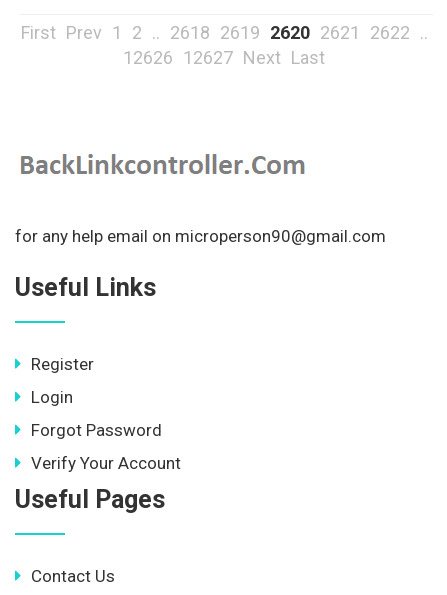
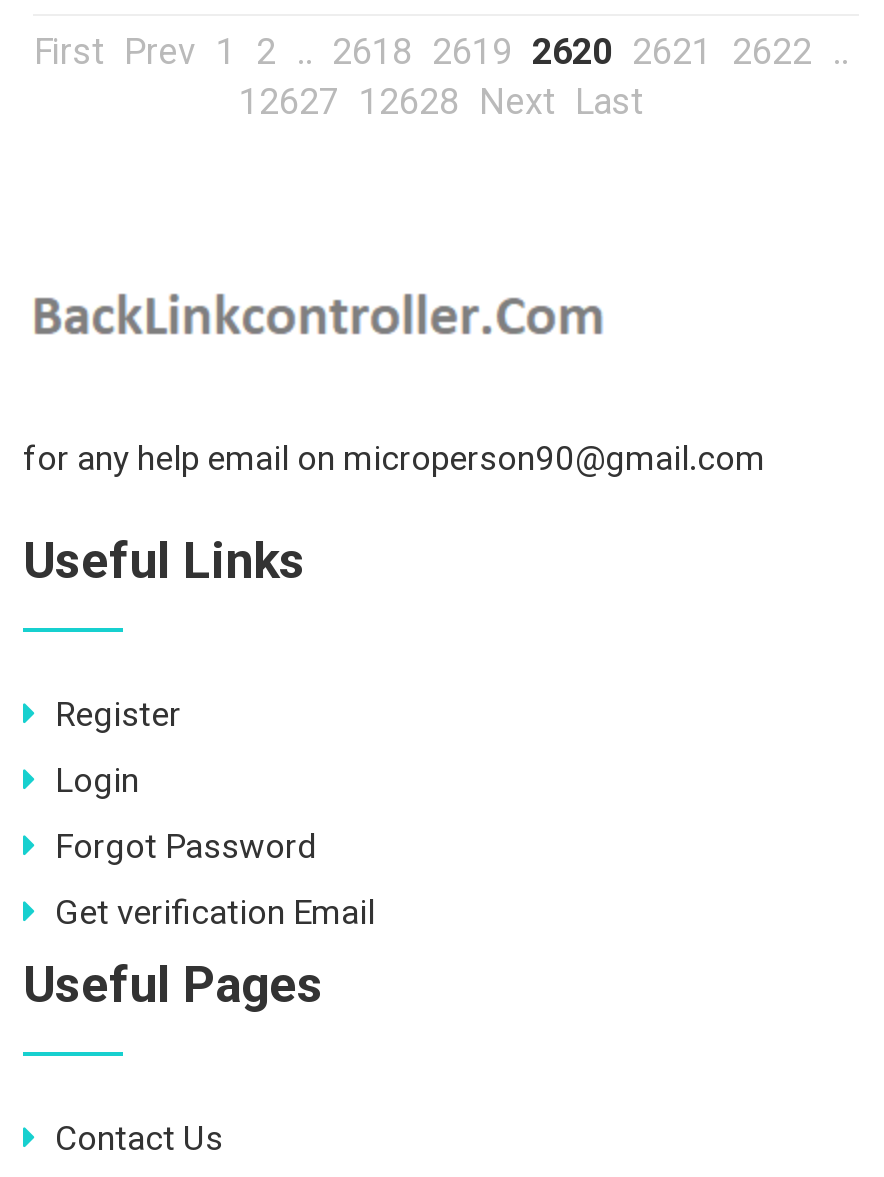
[123,47,325,68] 12626 12627 Next Last -> [239,80,643,122] 12627 12628 Next Last
[31,453,181,473] Verify Your Account -> [55,892,375,932] Get verification Email

